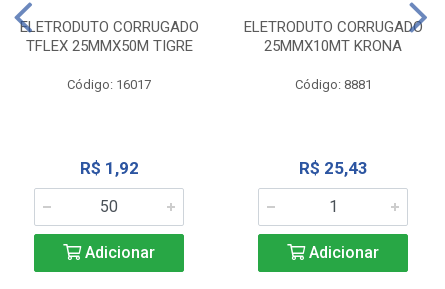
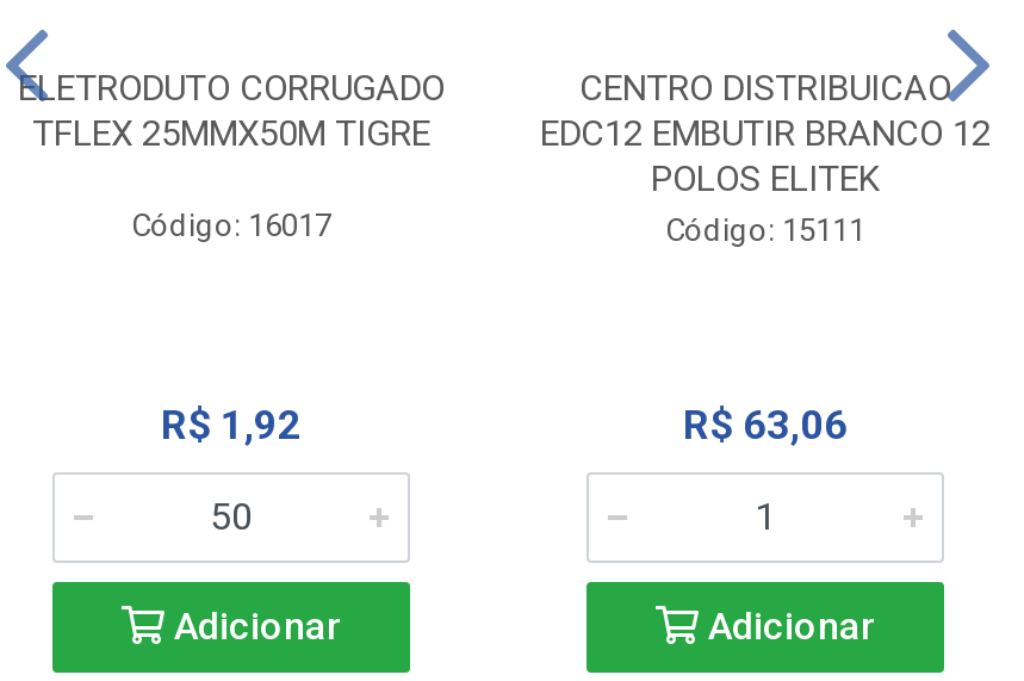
[243,18,422,92] ELETRODUTO CORRUGADO | 25MMX10MT KRONA | Código: 8881 -> [540,66,991,247] CENTRO DISTRIBUICAO | EDC12 EMBUTIR BRANCO 12 | POLOS ELITEK | Código: 15111
[298,158,367,178] R$ 25,43 -> [683,400,848,448] R$ 63,06

